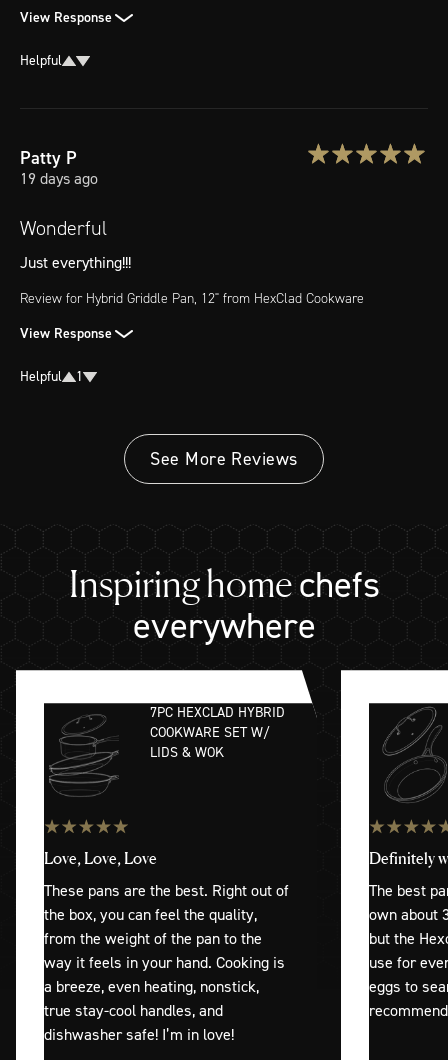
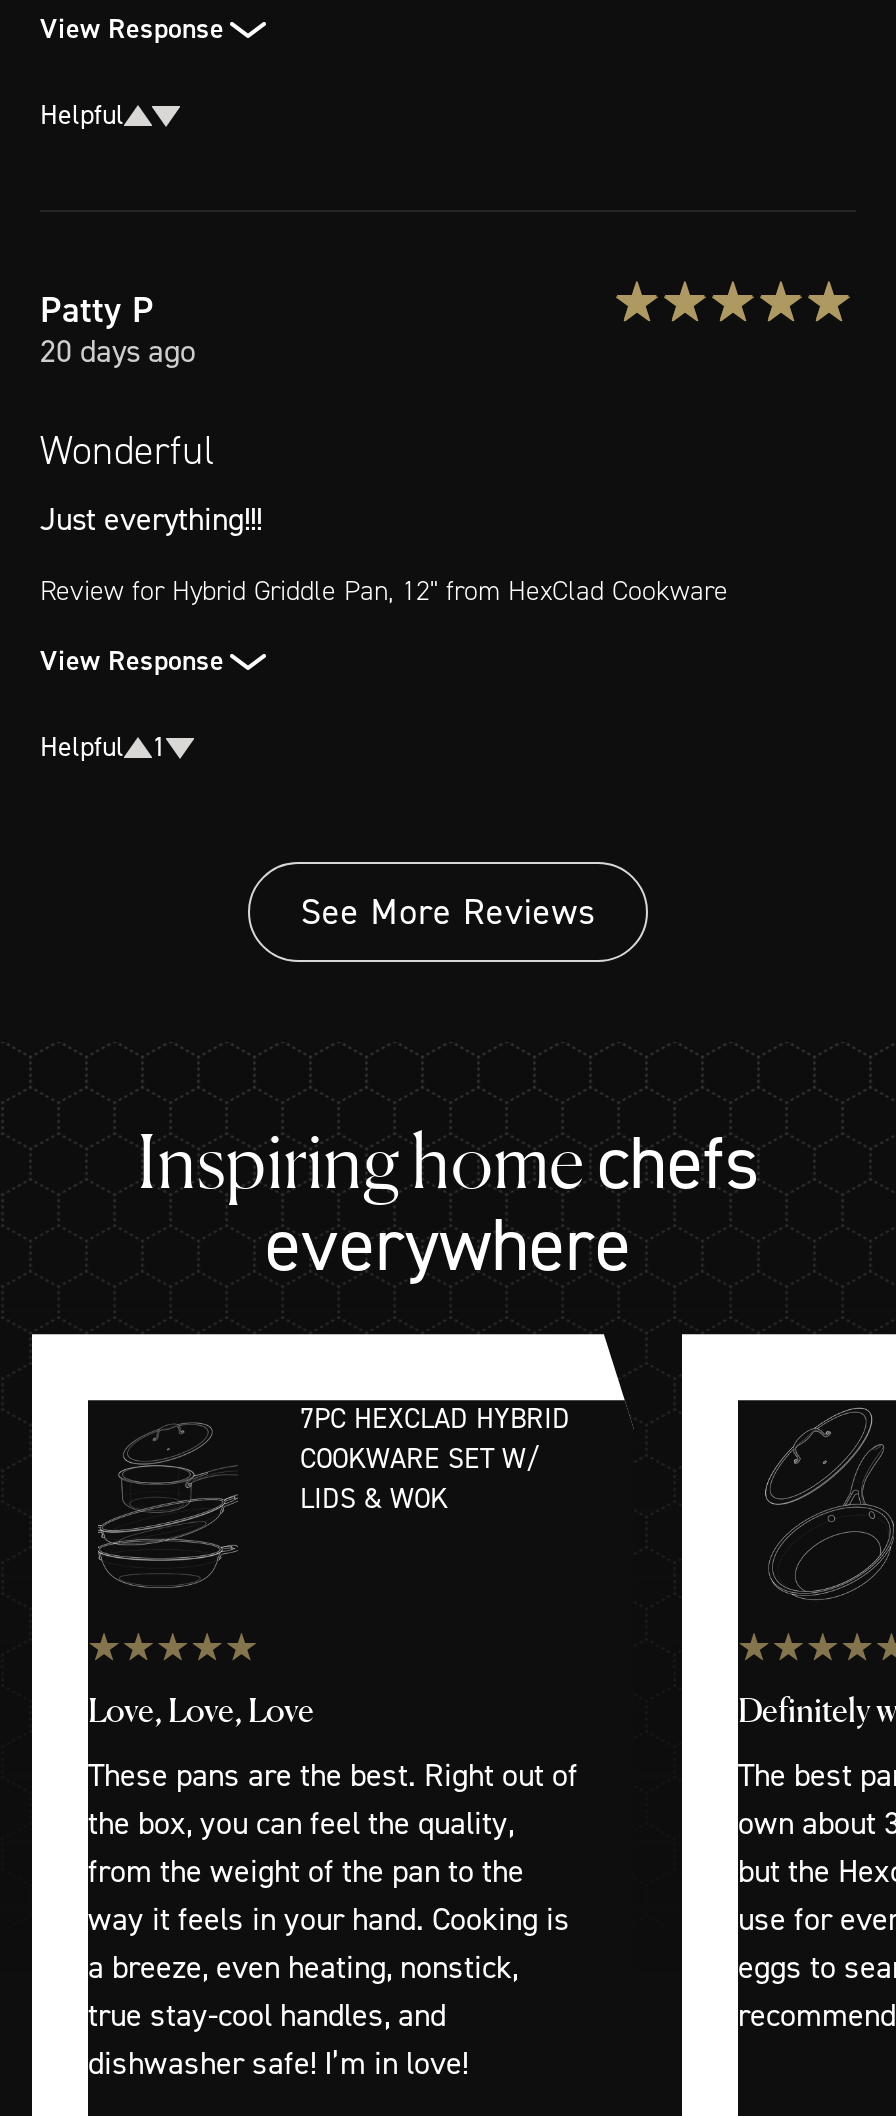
[20,168,98,189] 19 days ago -> [40,330,196,372] 20 days ago

